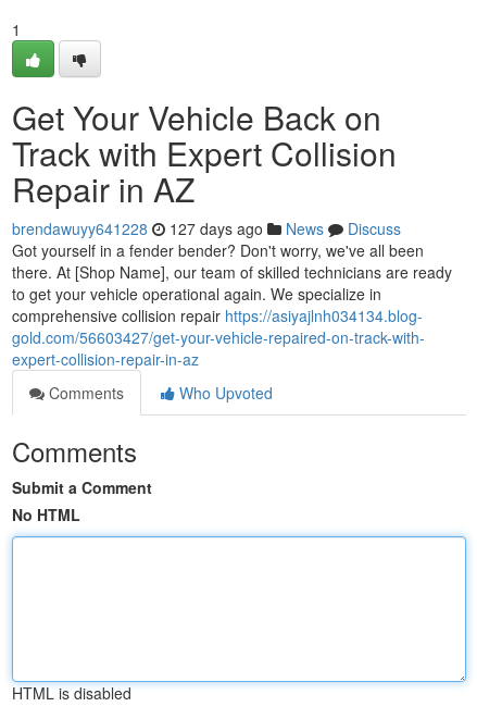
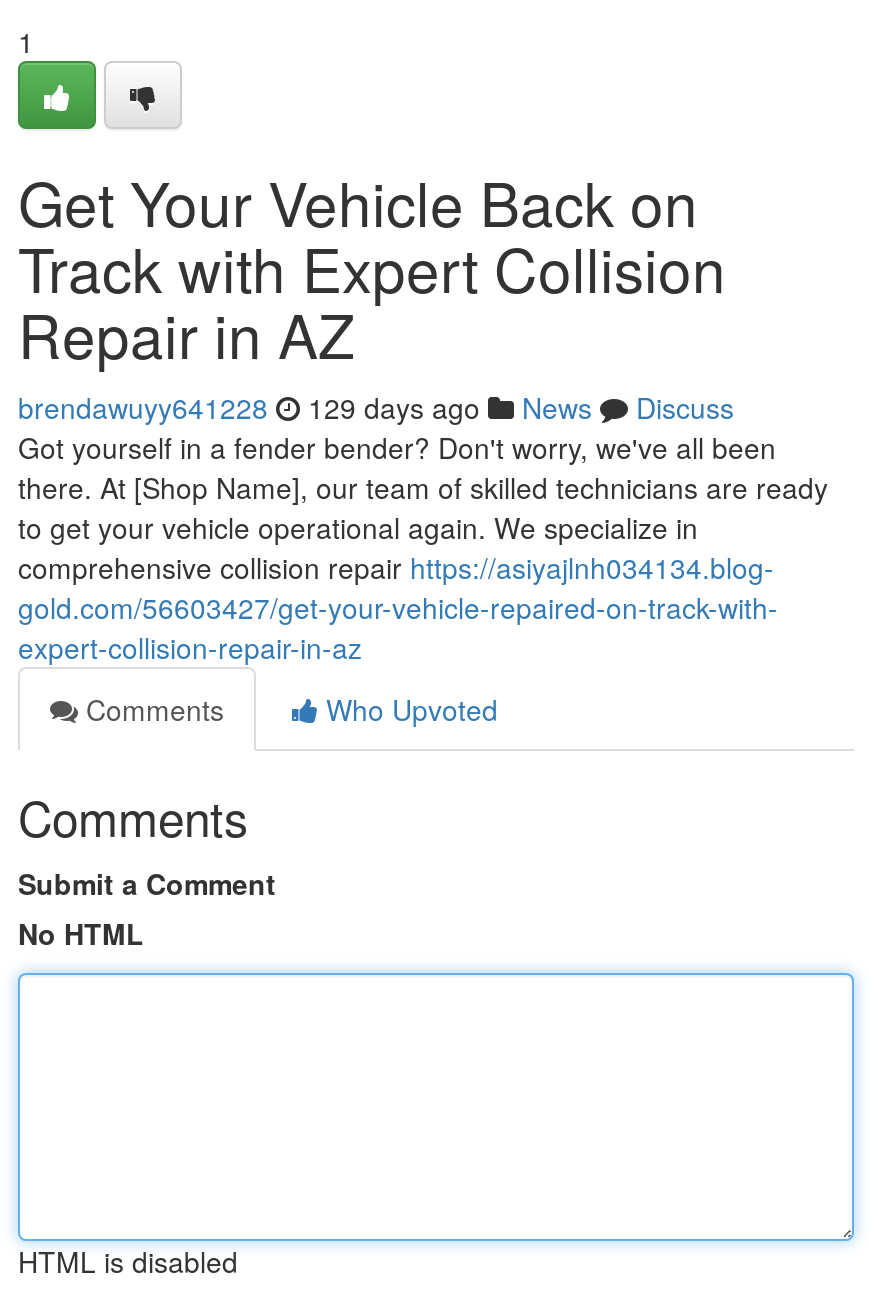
[12,218,401,239] brendawuyy641228 127 days ago News Discuss -> [18,387,734,427] brendawuyy641228 129 days ago News Discuss

